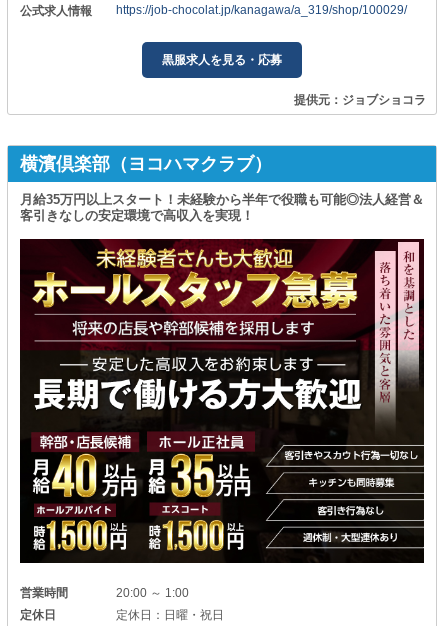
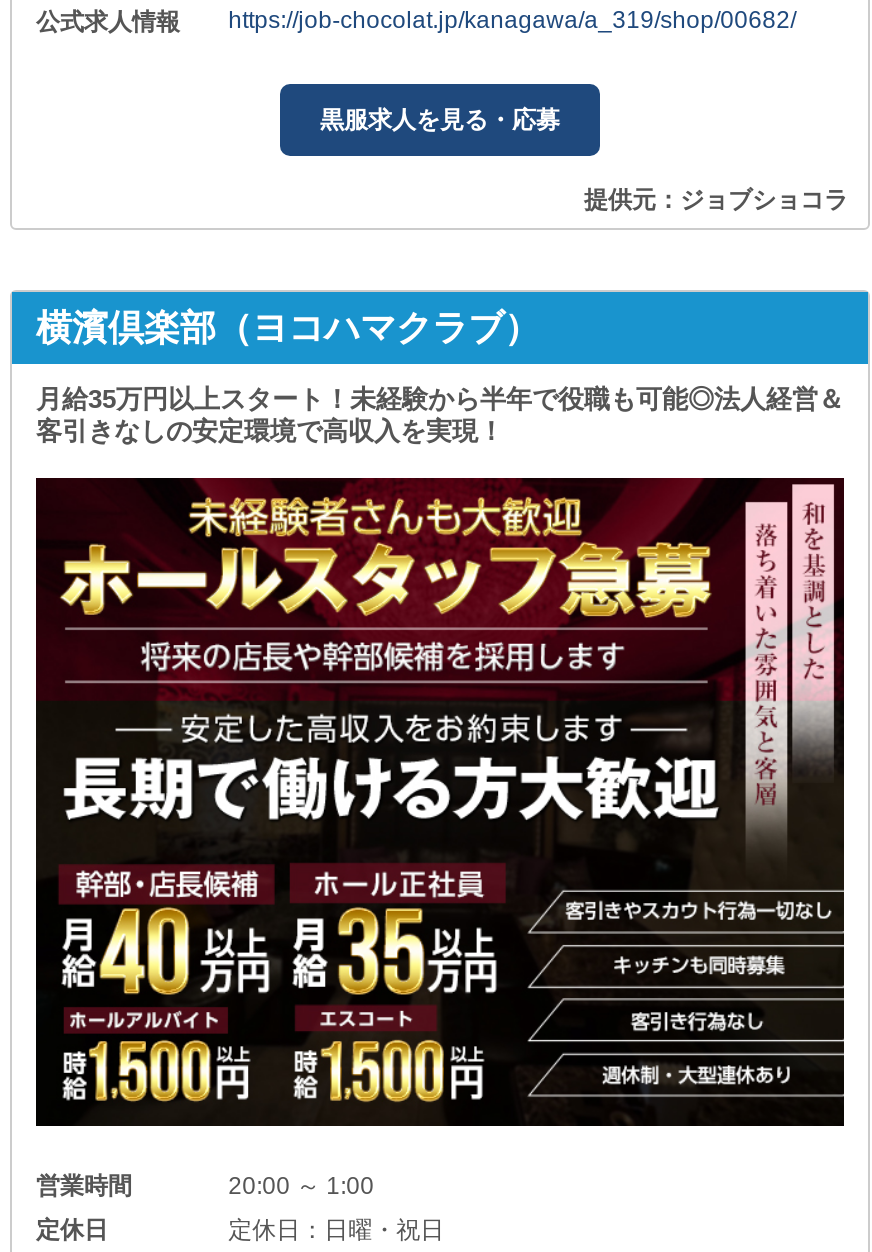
[116,3,407,17] https://job-chocolat.jp/kanagawa/a_319/shop/100029/ -> [228,7,796,35] https://job-chocolat.jp/kanagawa/a_319/shop/00682/

